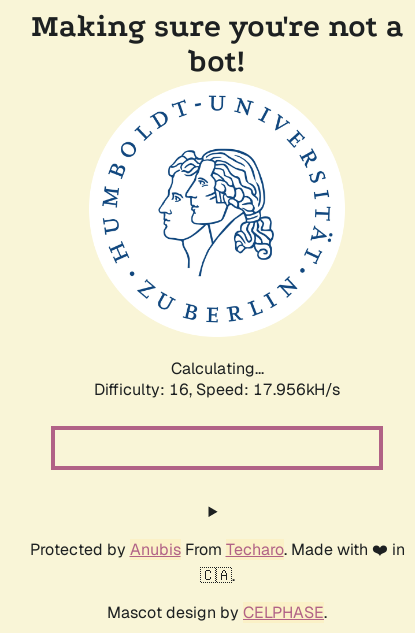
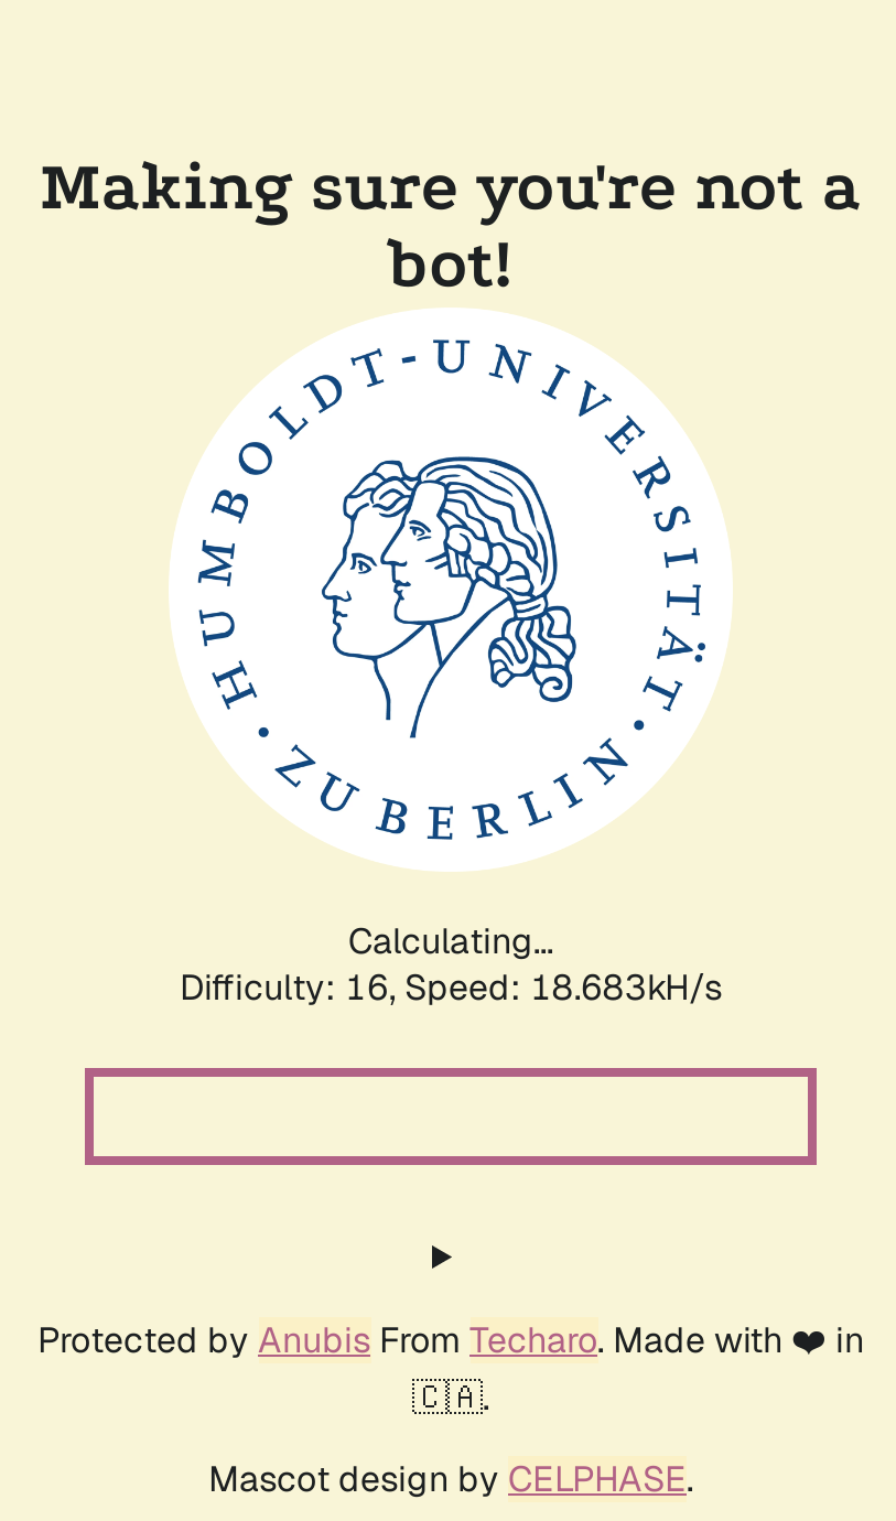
[94,379,340,400] Difficulty: 16, Speed: 17.956kH/s -> [180,964,722,1011] Difficulty: 16, Speed: 18.683kH/s

